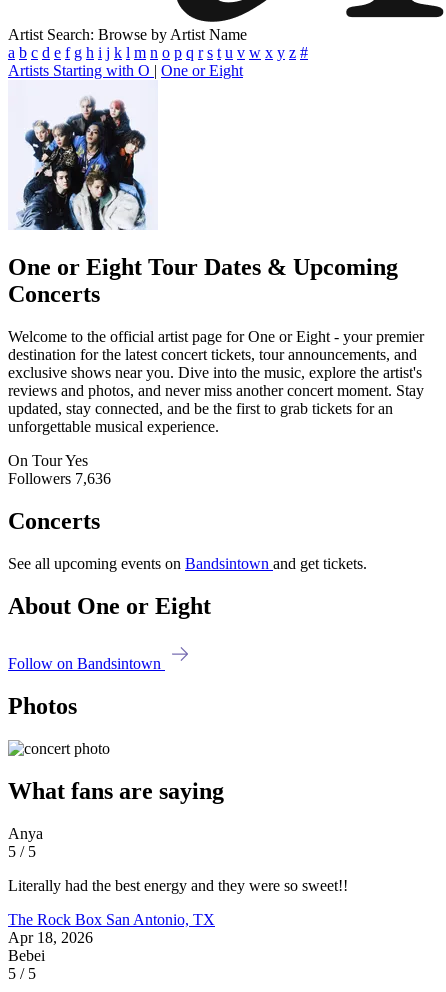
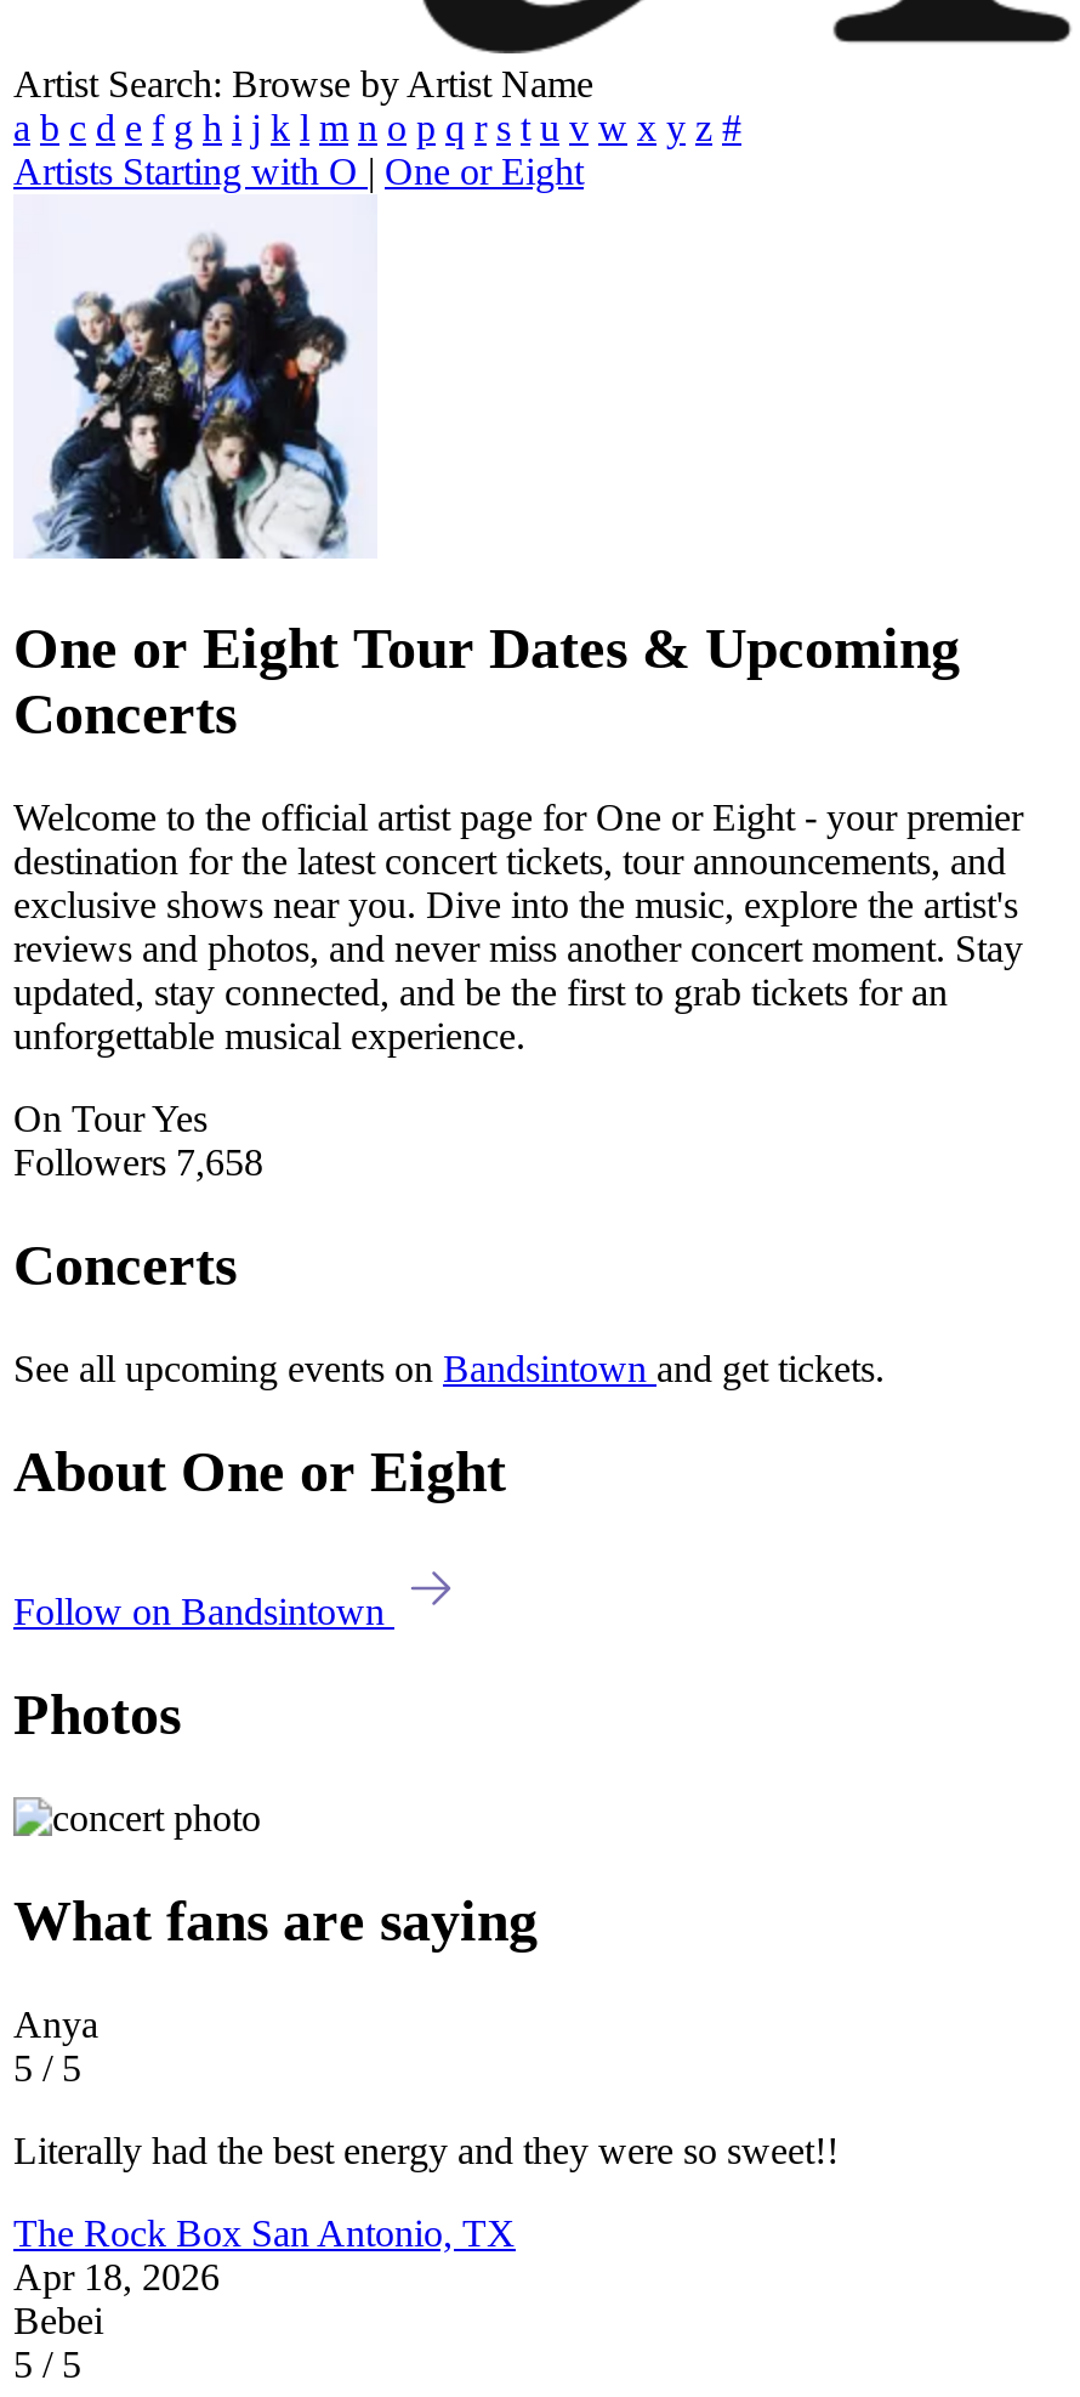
[8,470,111,487] Followers 7,636 -> [13,1141,263,1182] Followers 7,658

